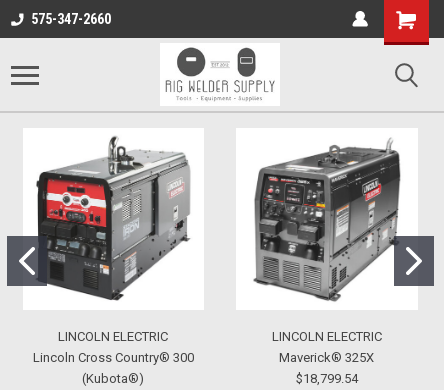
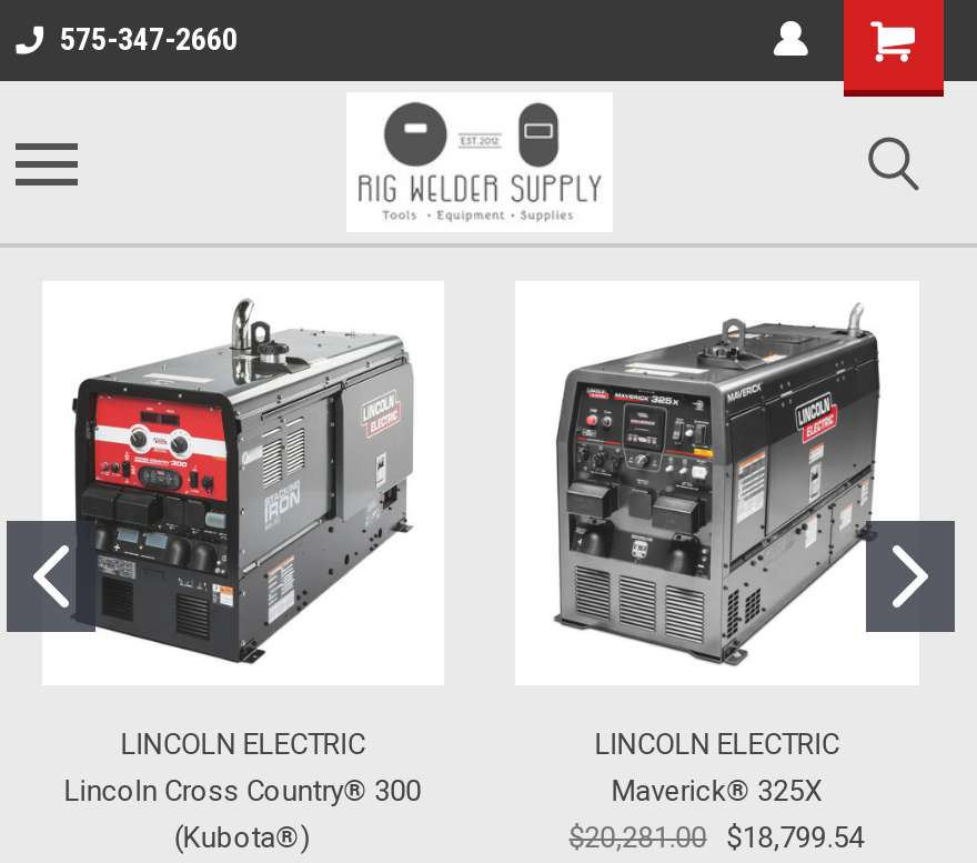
[296,370,358,385] $18,799.54 -> [569,820,864,853] $20,281.00 $18,799.54

